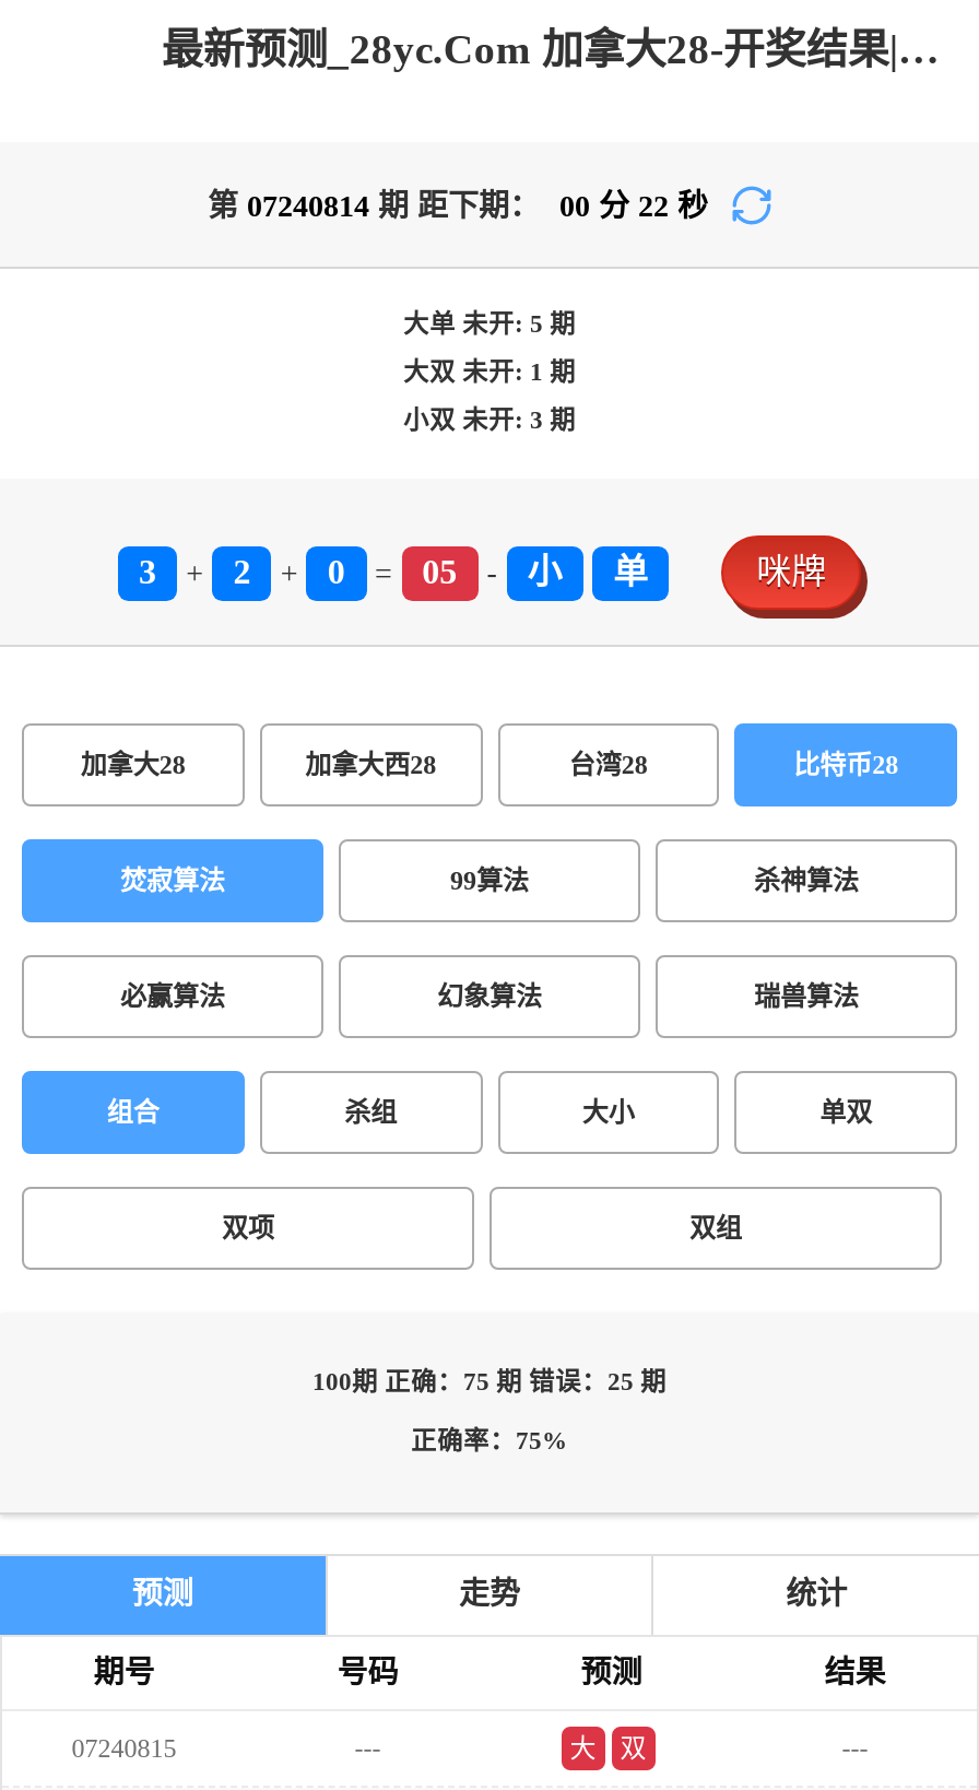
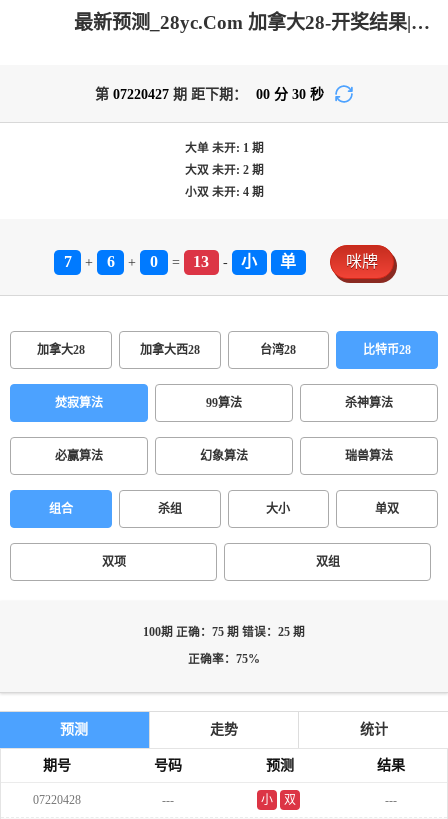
[208,190,708,223] 第07240814期 距下期： 00分 22秒 -> [95,87,324,102] 第07220427期 距下期： 00分 30秒
[403,310,576,339] 大单未开: 5期 -> [184,142,263,155] 大单未开: 1期
[403,358,576,387] 大双未开: 1期 -> [184,164,263,177] 大双未开: 2期
[403,407,576,435] 小双未开: 3期 -> [184,186,263,199] 小双未开: 4期
[139,553,156,590] 3 -> [63,253,71,270] 7
[233,553,251,590] 2 -> [107,253,115,270] 6
[422,553,457,590] 05 -> [193,253,209,270] 13
[72,1733,177,1764] 07240815 -> [33,793,81,807] 07220428
[570,1733,596,1764] 大 -> [261,793,273,807] 小

